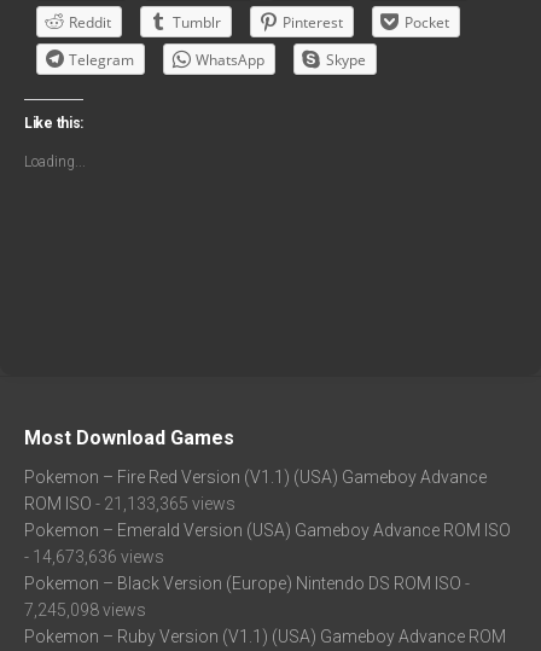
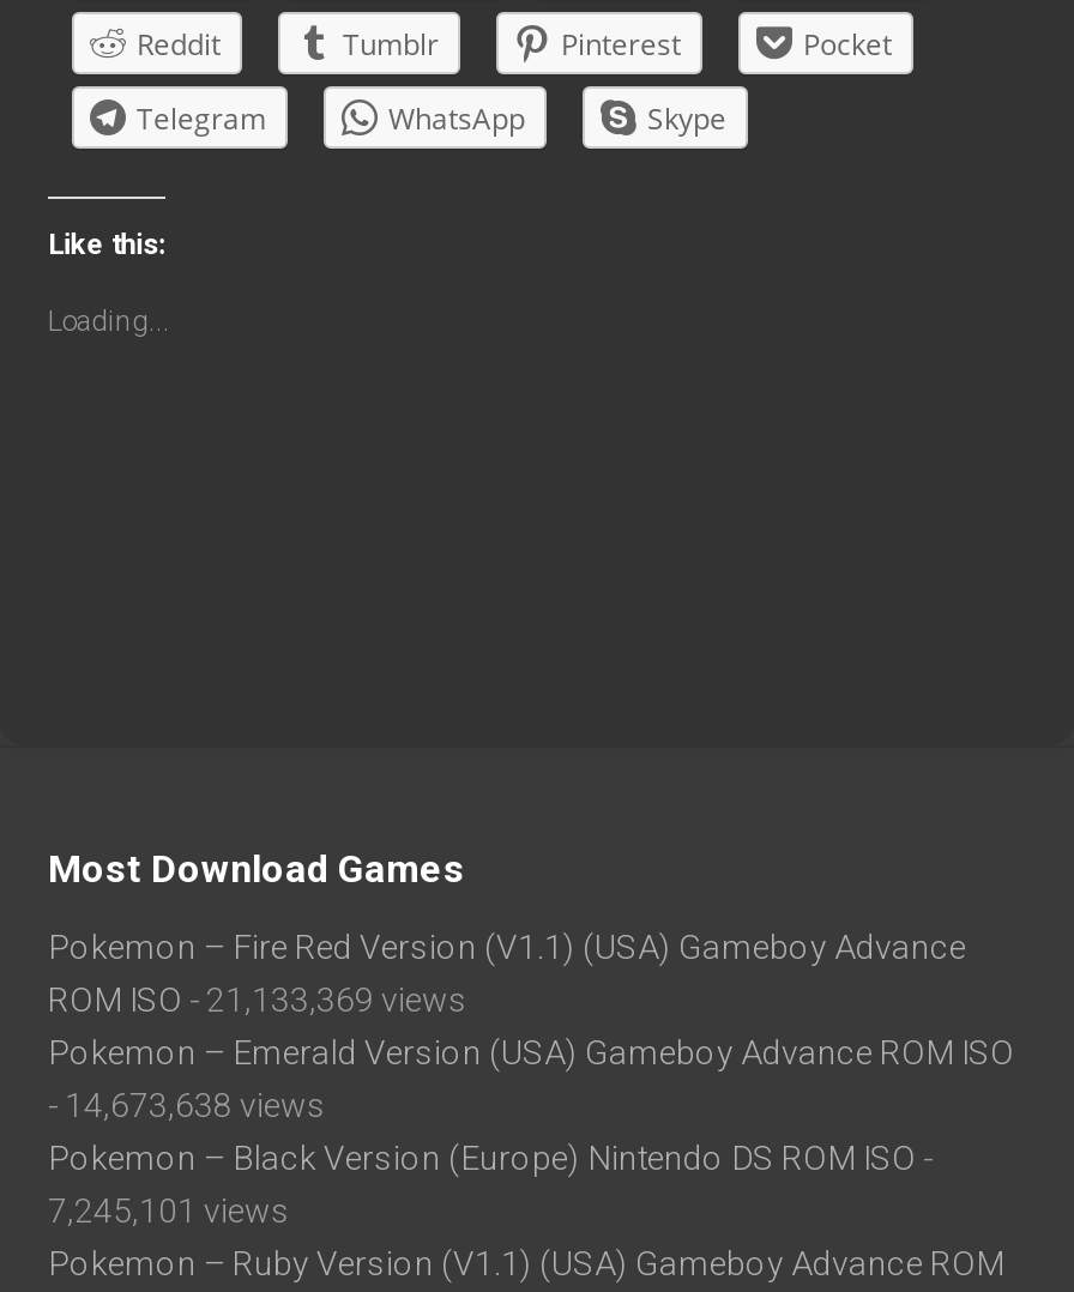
[24,494,235,513] ROM ISO - 21,133,365 views -> [48,980,467,1019] ROM ISO - 21,133,369 views
[24,547,164,566] - 14,673,636 views -> [48,1086,326,1124] - 14,673,638 views
[24,600,146,620] 7,245,098 views -> [48,1191,290,1230] 7,245,101 views

